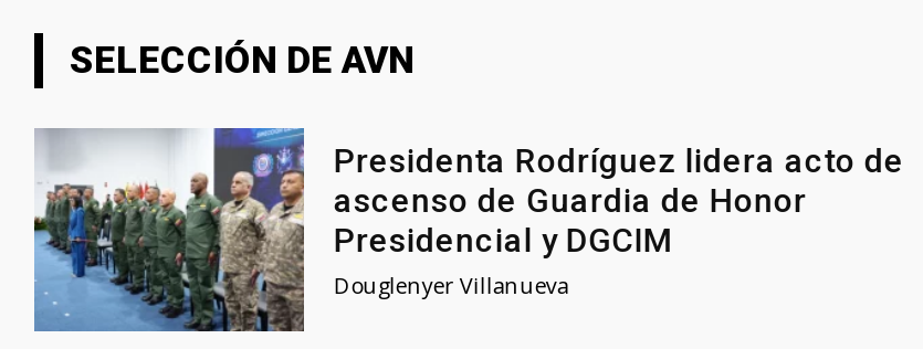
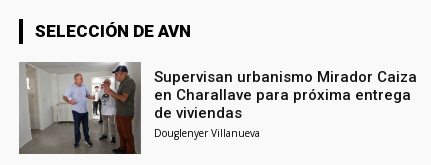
[32,126,904,334] [image] | Presidenta Rodríguez lidera acto de | ascenso de Guardia de Honor | Presidencial y DGCIM -> [18,62,417,155] [image] | Supervisan urbanismo Mirador Caiza | en Charallave para próxima entrega | de viviendas

